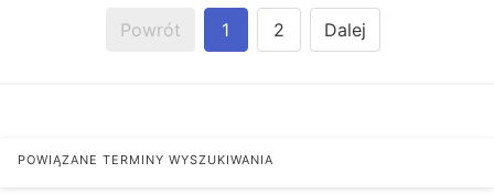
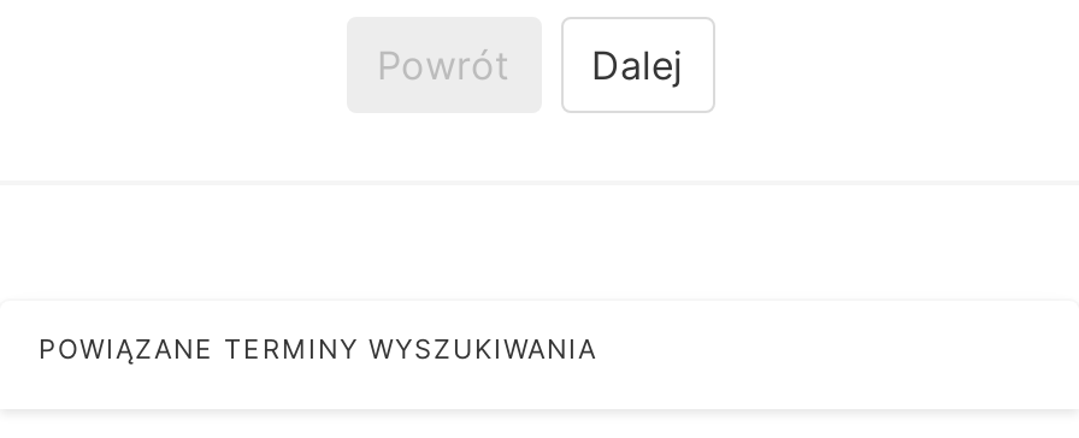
[222,19,284,41] 1 | 2 -> none

